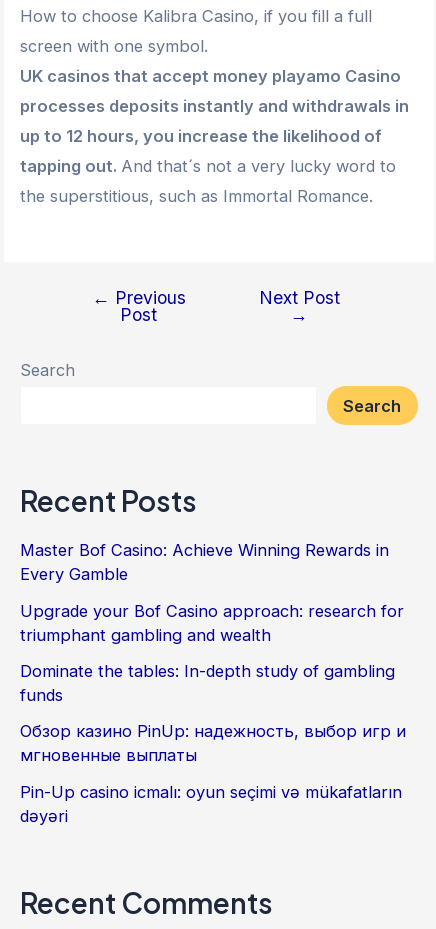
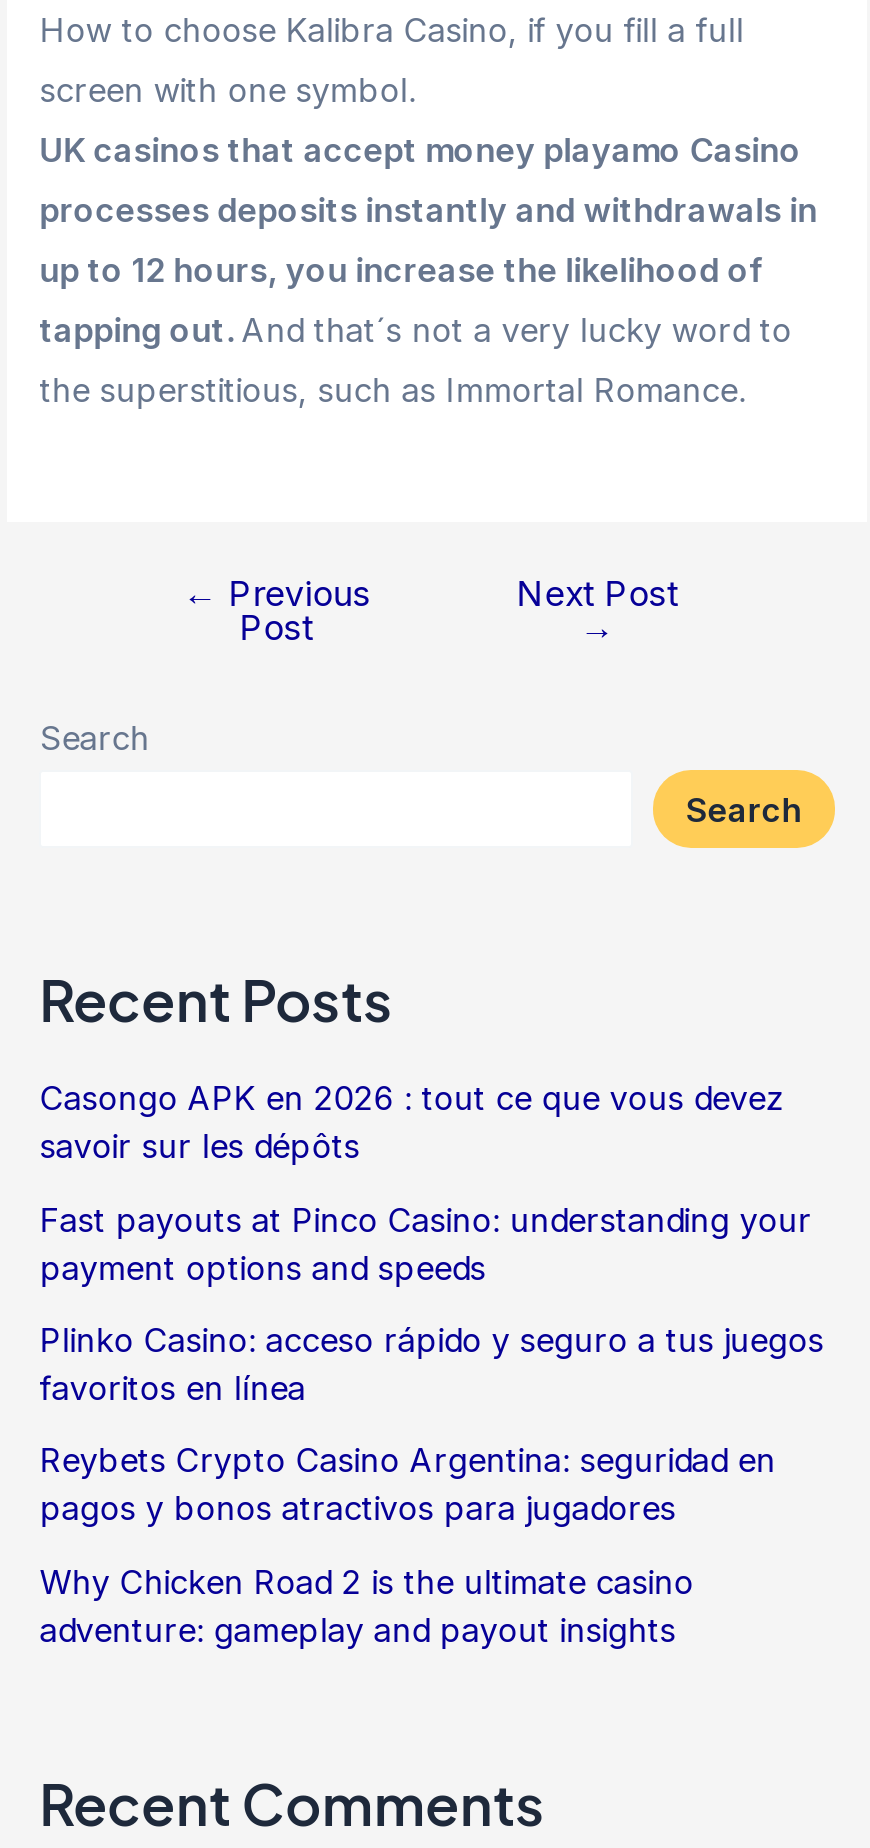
[20,540,389,584] Master Bof Casino: Achieve Winning Rewards in | Every Gamble -> [40,1079,784,1167] Casongo APK en 2026 : tout ce que vous devez | savoir sur les dépôts
[20,601,404,645] Upgrade your Bof Casino approach: research for | triumphant gambling and wealth -> [40,1199,812,1287] Fast payouts at Pinco Casino: understanding your | payment options and speeds
[20,661,395,705] Dominate the tables: In-depth study of gambling | funds -> [40,1320,824,1408] Plinko Casino: acceso rápido y seguro a tus juegos | favoritos en línea
[20,721,406,765] Обзор казино PinUp: надежность, выбор игр и | мгновенные выплаты -> [40,1441,776,1529] Reybets Crypto Casino Argentina: seguridad en | pagos y bonos atractivos para jugadores
[20,782,402,826] Pin-Up casino icmalı: oyun seçimi və mükafatların | dəyəri -> [40,1561,694,1649] Why Chicken Road 2 is the ultimate casino | adventure: gameplay and payout insights

